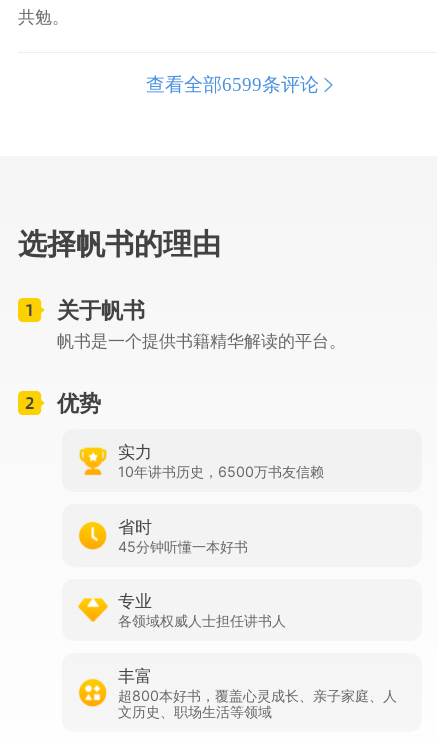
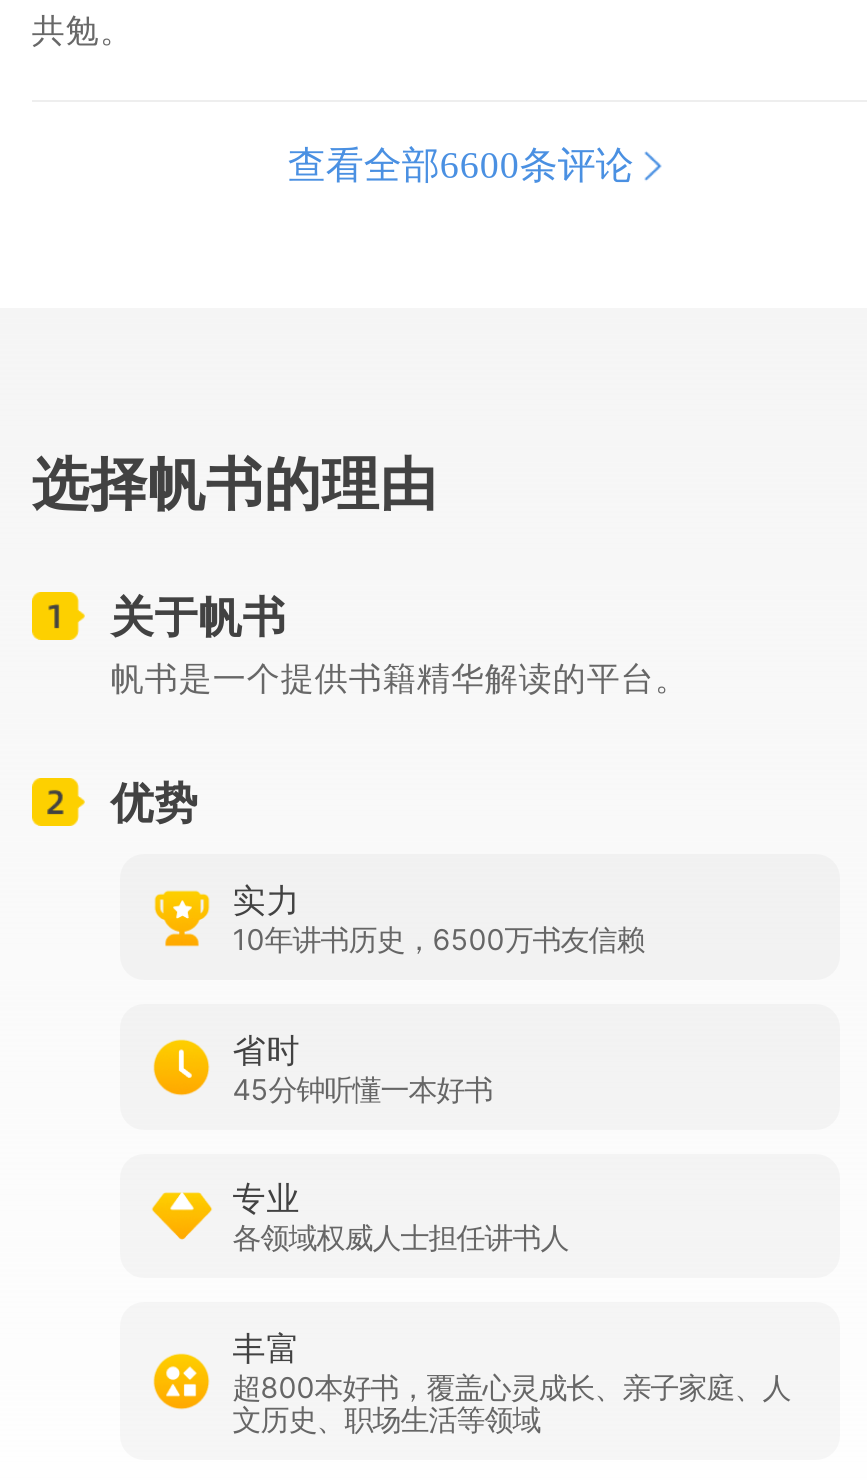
[146,74,319,95] 查看全部6599条评论 -> [288,144,634,186] 查看全部6600条评论

